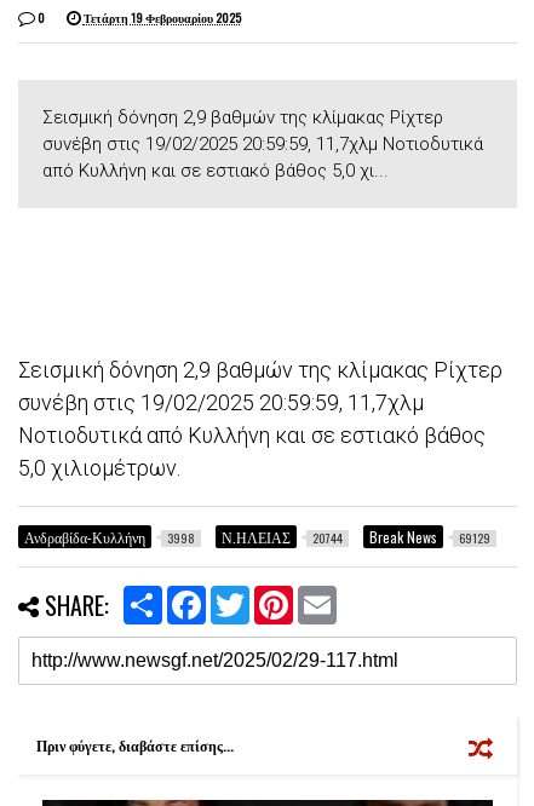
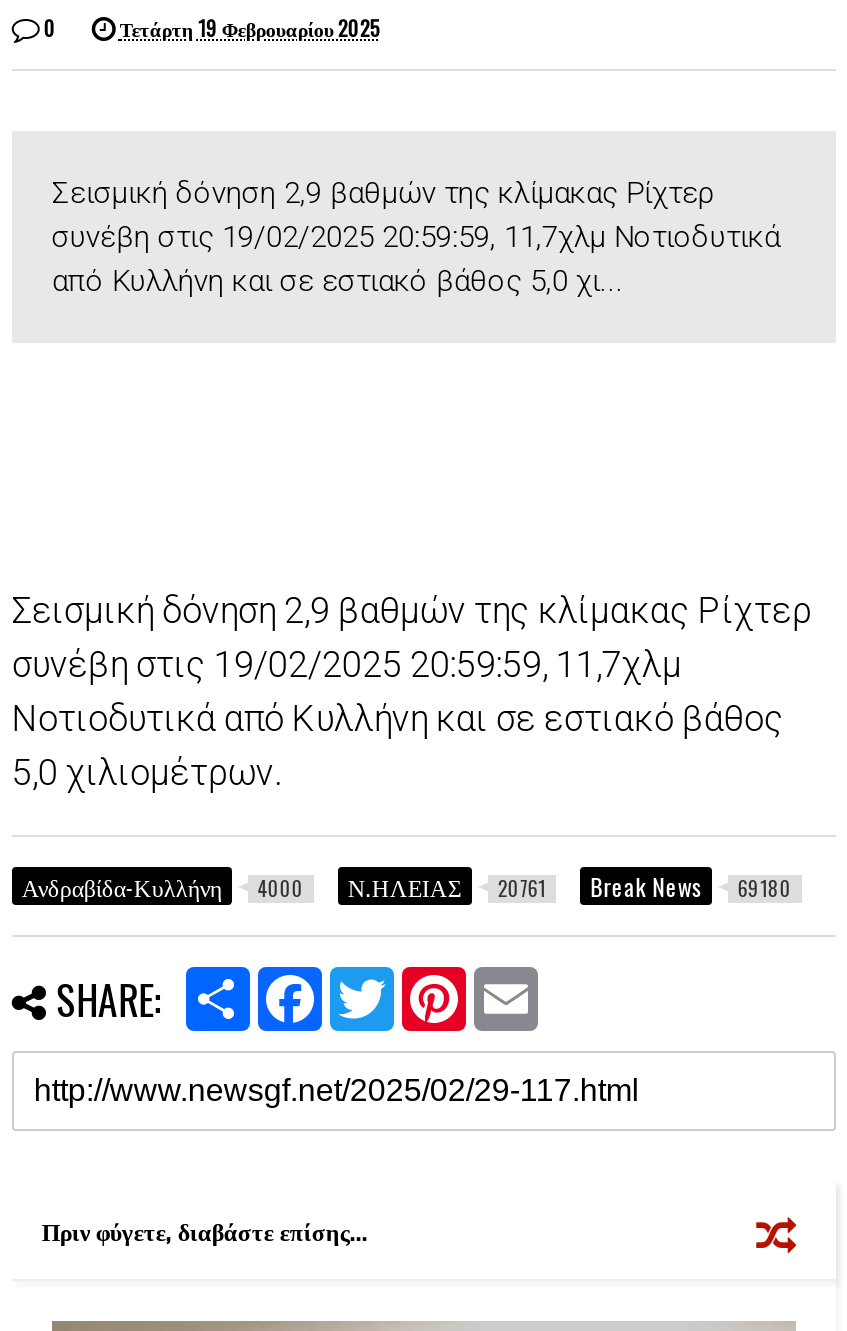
[167,529,195,547] 3998 -> [258,873,304,903] 4000
[312,529,343,547] 20744 -> [498,873,546,903] 20761
[459,529,490,547] 69129 -> [738,873,792,903] 69180

